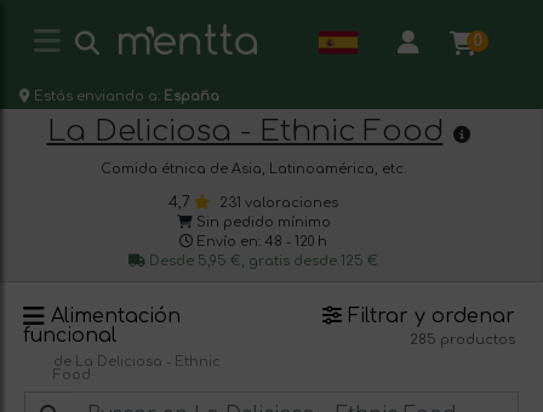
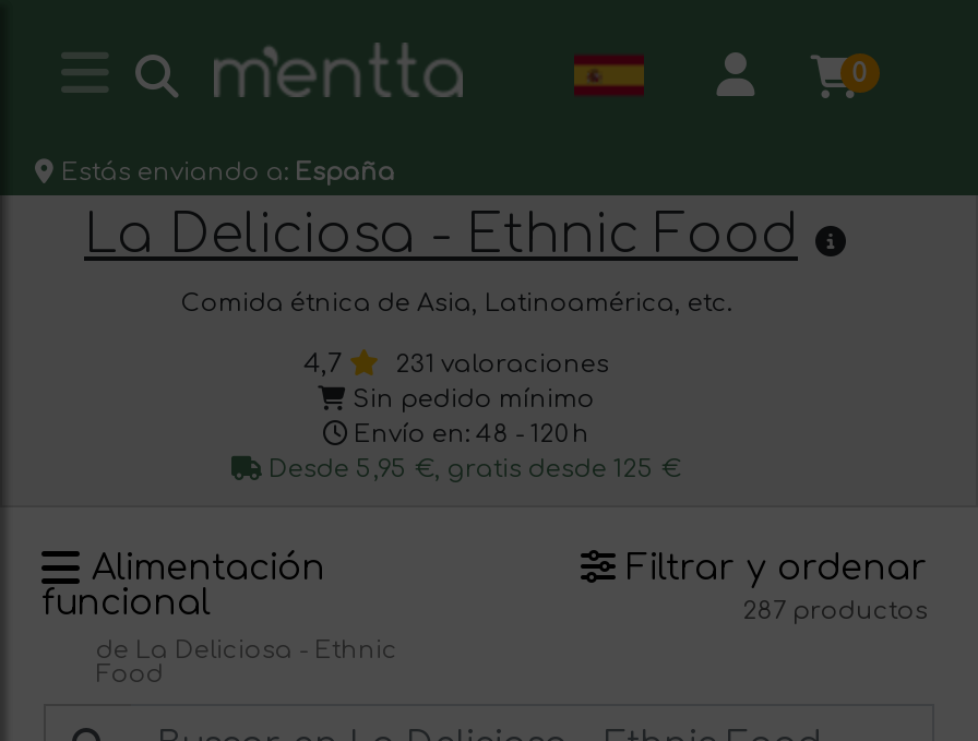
[410,332,515,348] 285 productos -> [742,597,928,625] 287 productos

